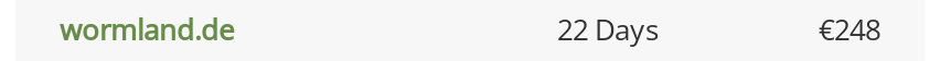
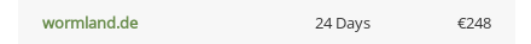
[557,10,659,49] 22 Days -> [314,12,370,33] 24 Days

